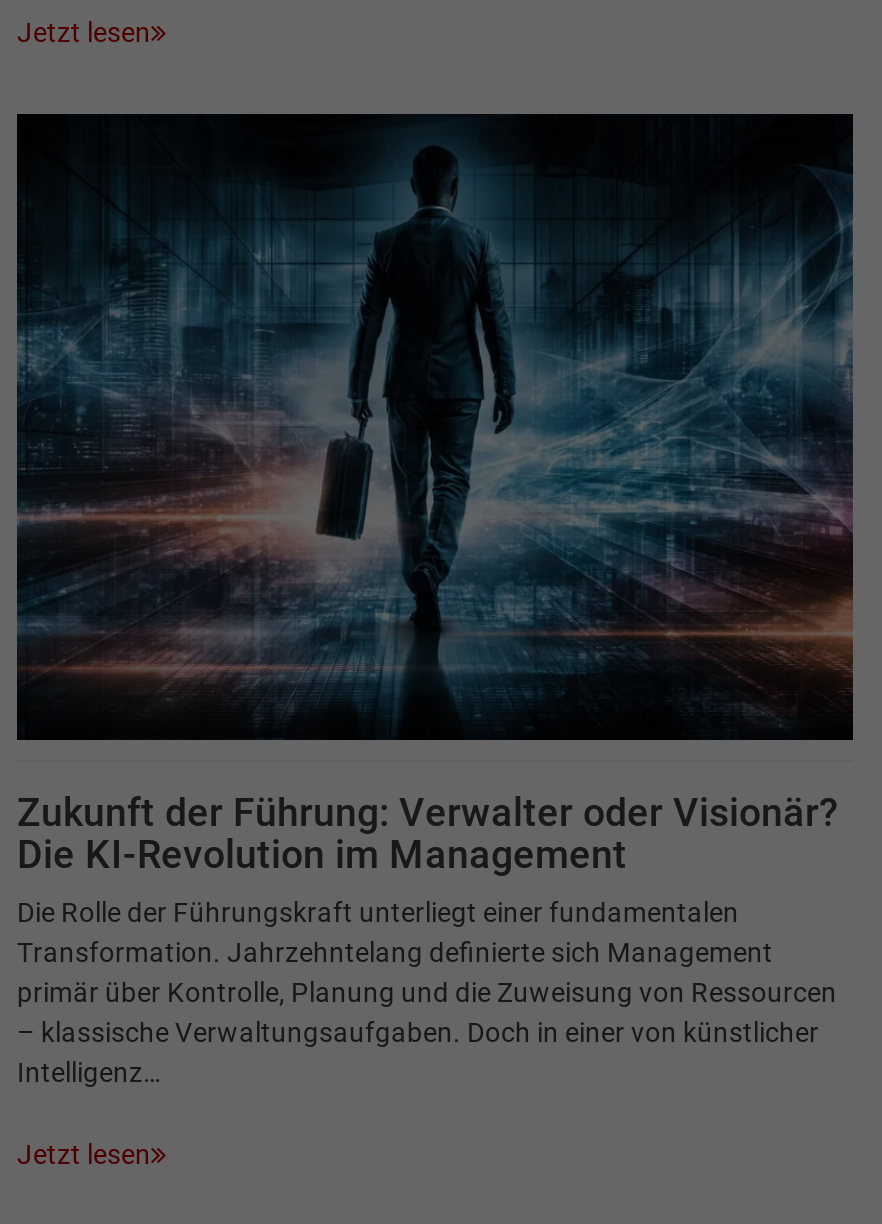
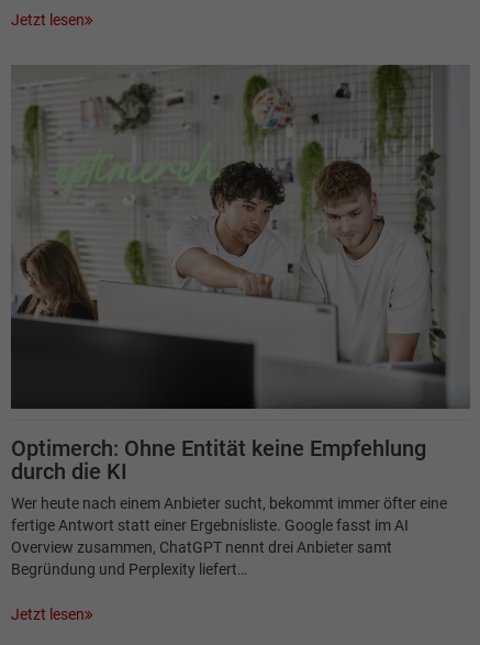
[15,112,855,1089] [image] | Zukunft der Führung: Verwalter oder Visionär? | Die KI-Revolution im Management | Die Rolle der Führungskraft unterliegt einer fundamentalen | Transformation. Jahrzehntelang definierte sich Management | primär über Kontrolle, Planung und die Zuweisung von Ressourcen | – klassische Verwaltungsaufgaben. Doch in einer von künstlicher | Intelligenz… -> [11,64,470,578] [image] | Optimerch: Ohne Entität keine Empfehlung | durch die KI | Wer heute nach einem Anbieter sucht, bekommt immer öfter eine | fertige Antwort statt einer Ergebnisliste. Google fasst im AI | Overview zusammen, ChatGPT nennt drei Anbieter samt | Begründung und Perplexity liefert…

